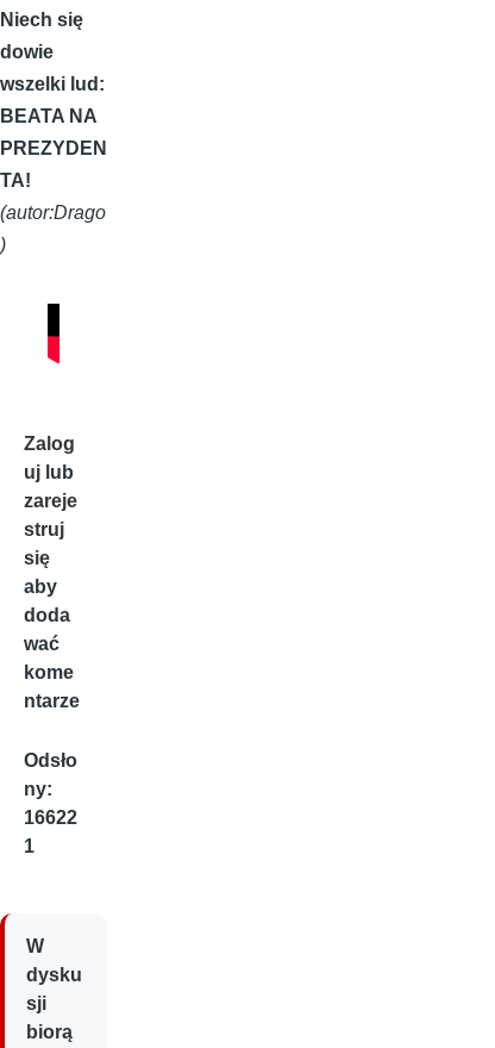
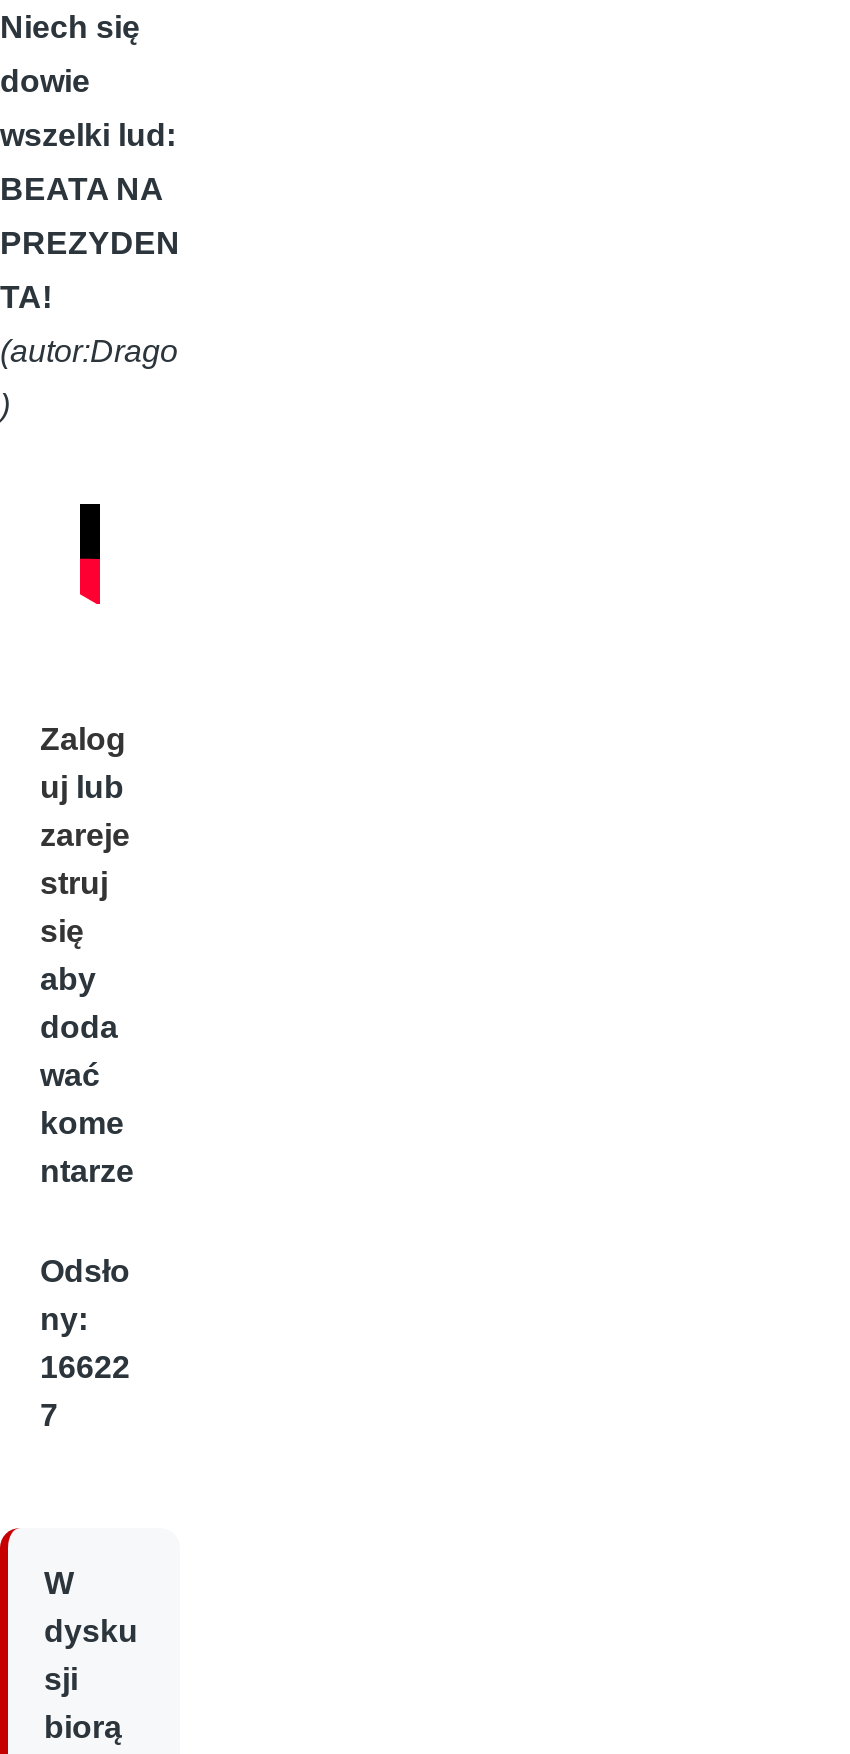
[24,836,35,856] 1 -> [40,1398,58,1432] 7

